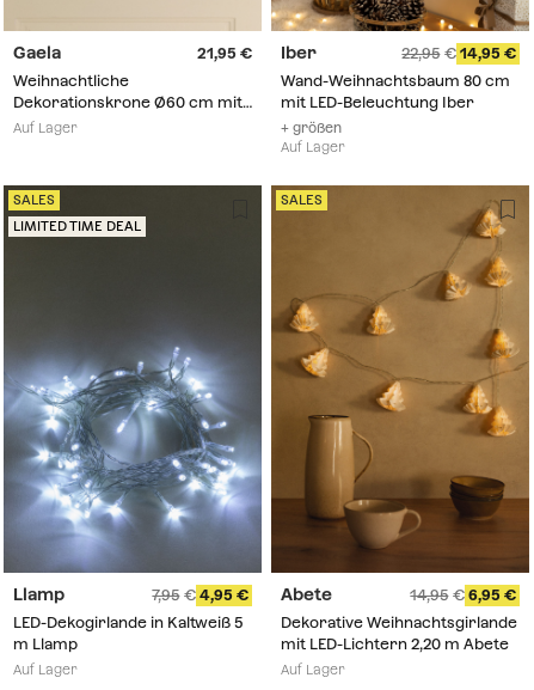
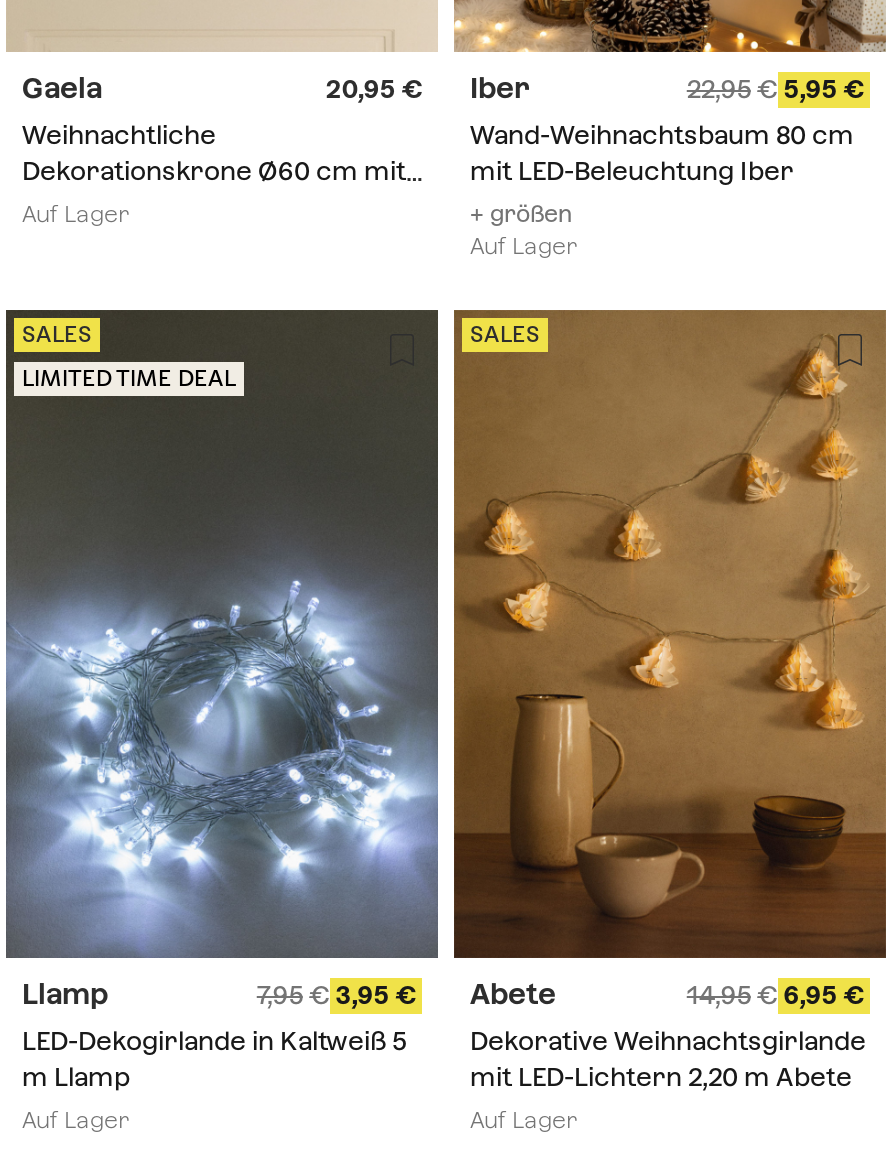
[197,44,236,62] 21,95 -> [326,74,396,104] 20,95
[402,44,500,62] 22,95 14,95 -> [687,74,837,104] 22,95 5,95
[152,586,233,604] 7,95 4,95 -> [257,980,389,1010] 7,95 3,95

